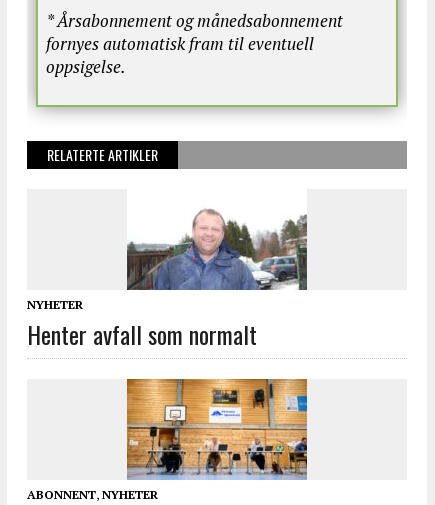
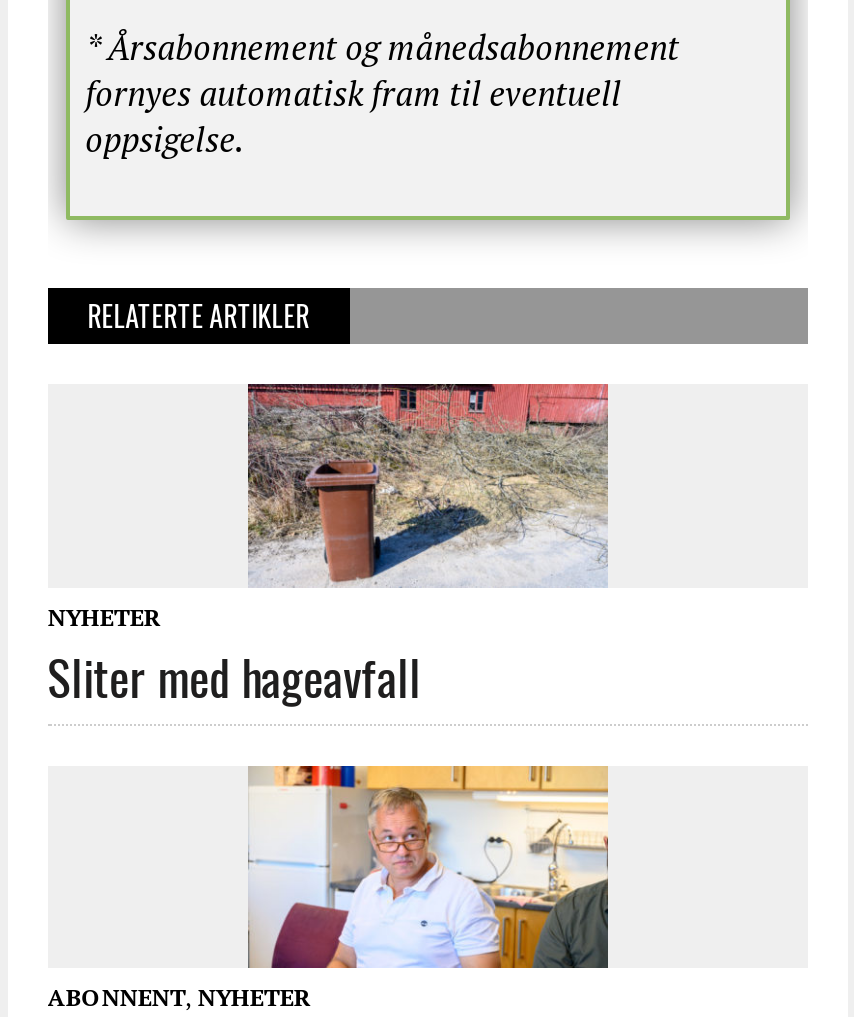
[27,189,308,352] [image] | Henter avfall som normalt -> [47,382,610,711] [image] | Sliter med hageavfall
[126,378,308,480] [image] -> [248,762,608,970] [image]

